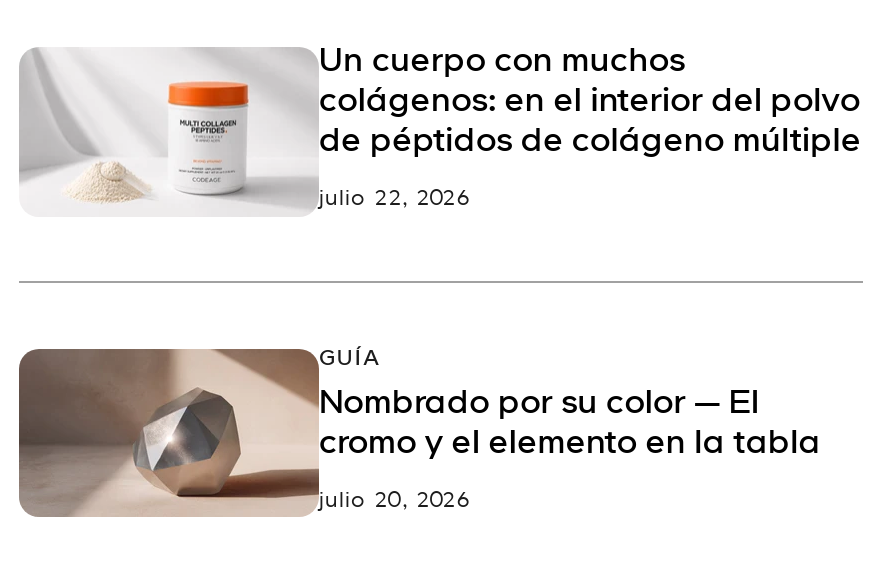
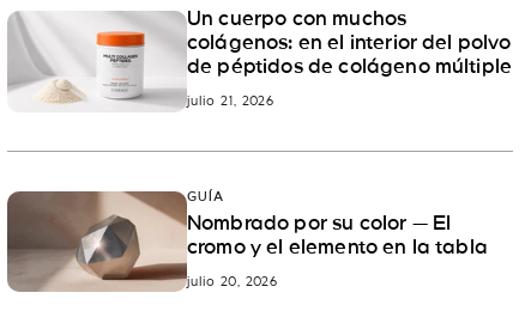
[319,189,471,209] julio 22, 2026 -> [187,95,274,107] julio 21, 2026

